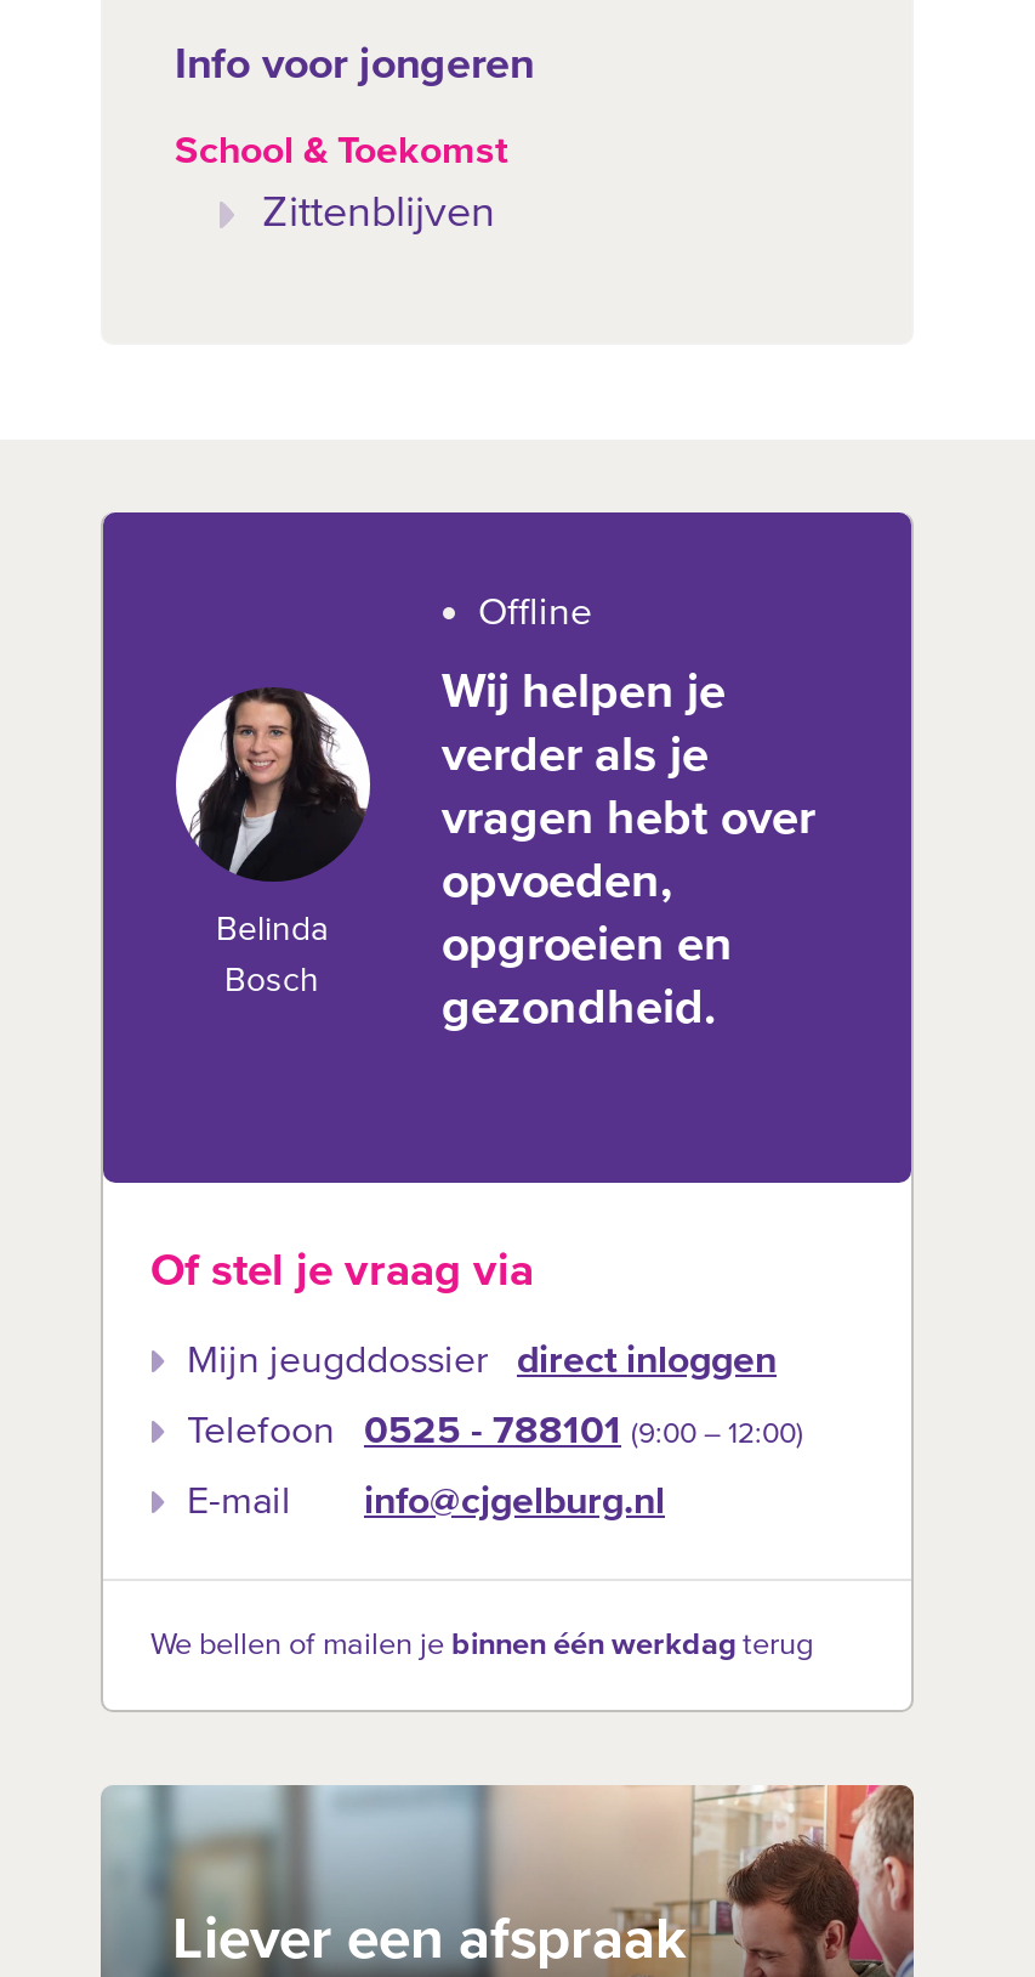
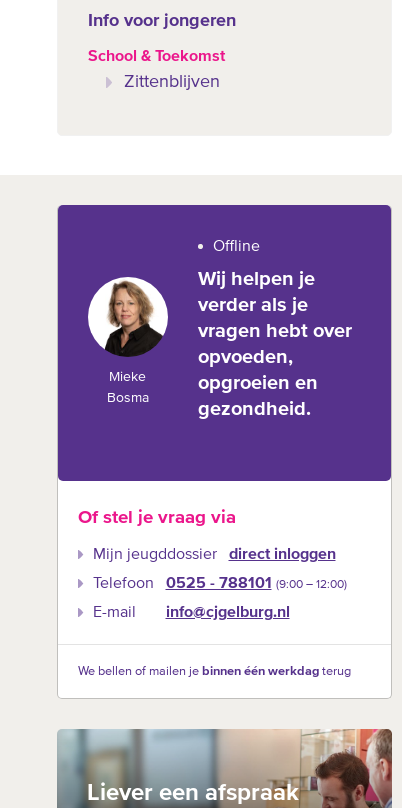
[190,685,365,948] [image] | Belinda -> [94,276,167,384] [image] | Mieke
[224,965,319,999] Bosch -> [106,391,148,405] Bosma

